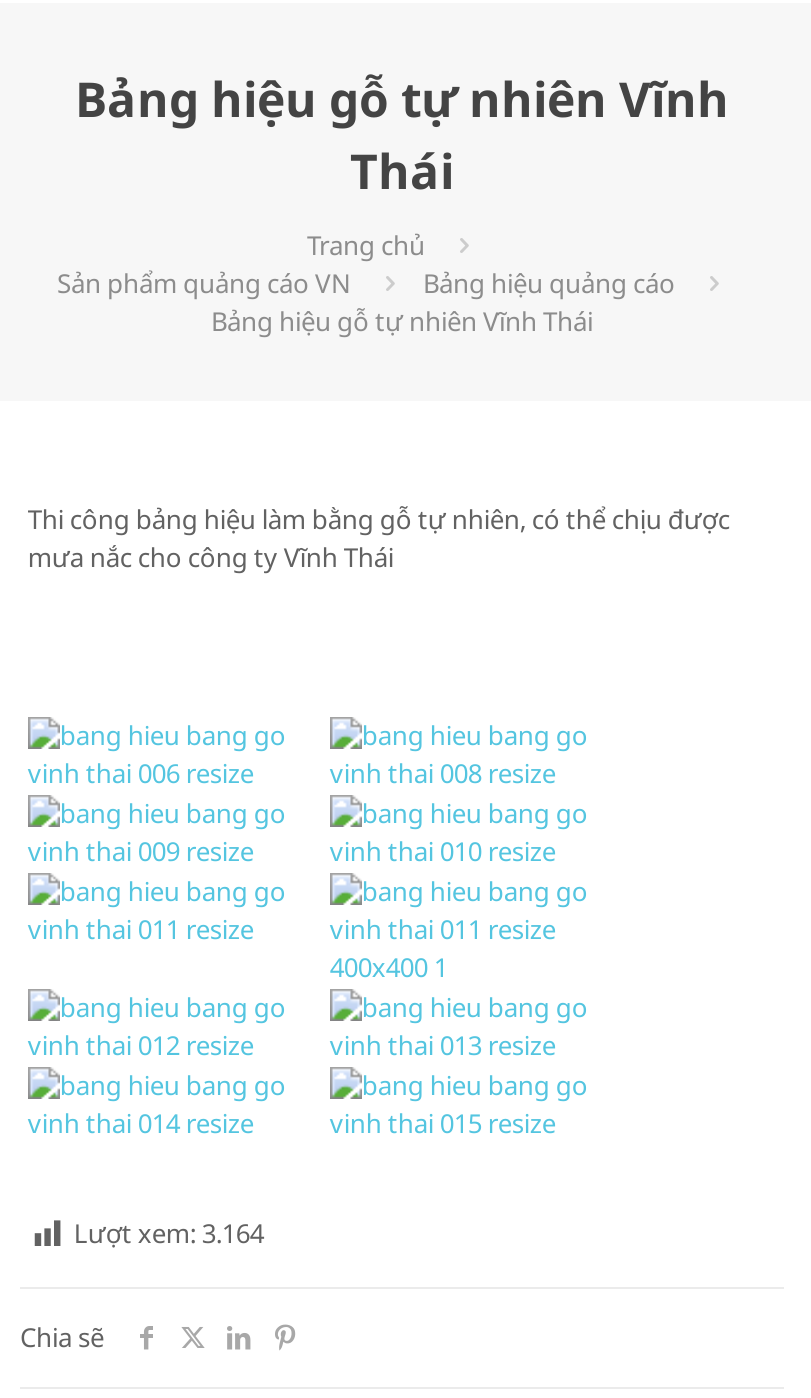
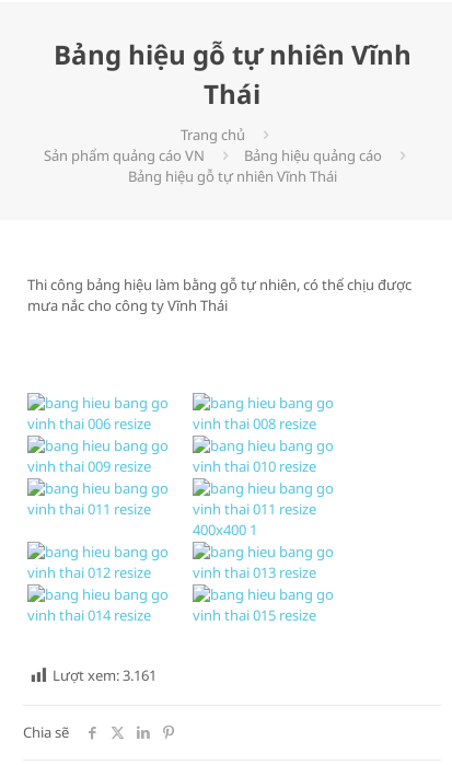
[74,1215,264,1251] Lượt xem: 3.164 -> [52,665,156,685] Lượt xem: 3.161

